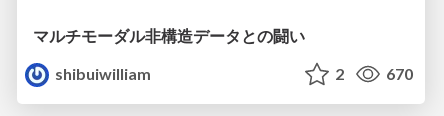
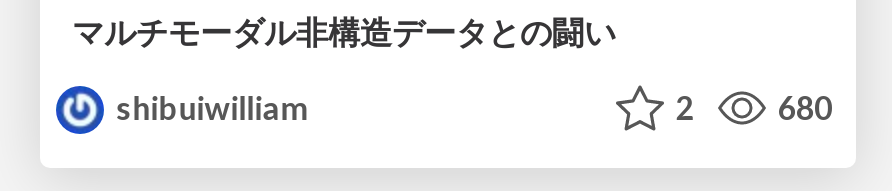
[383,64,413,83] 670 -> [772,87,832,125] 680

